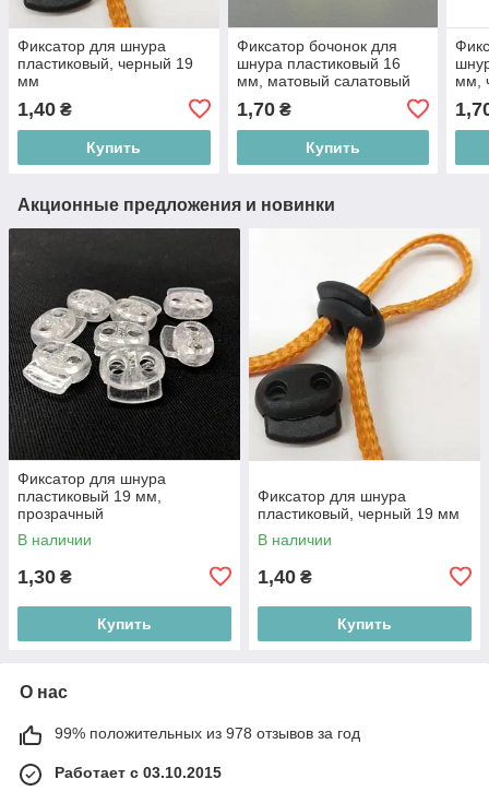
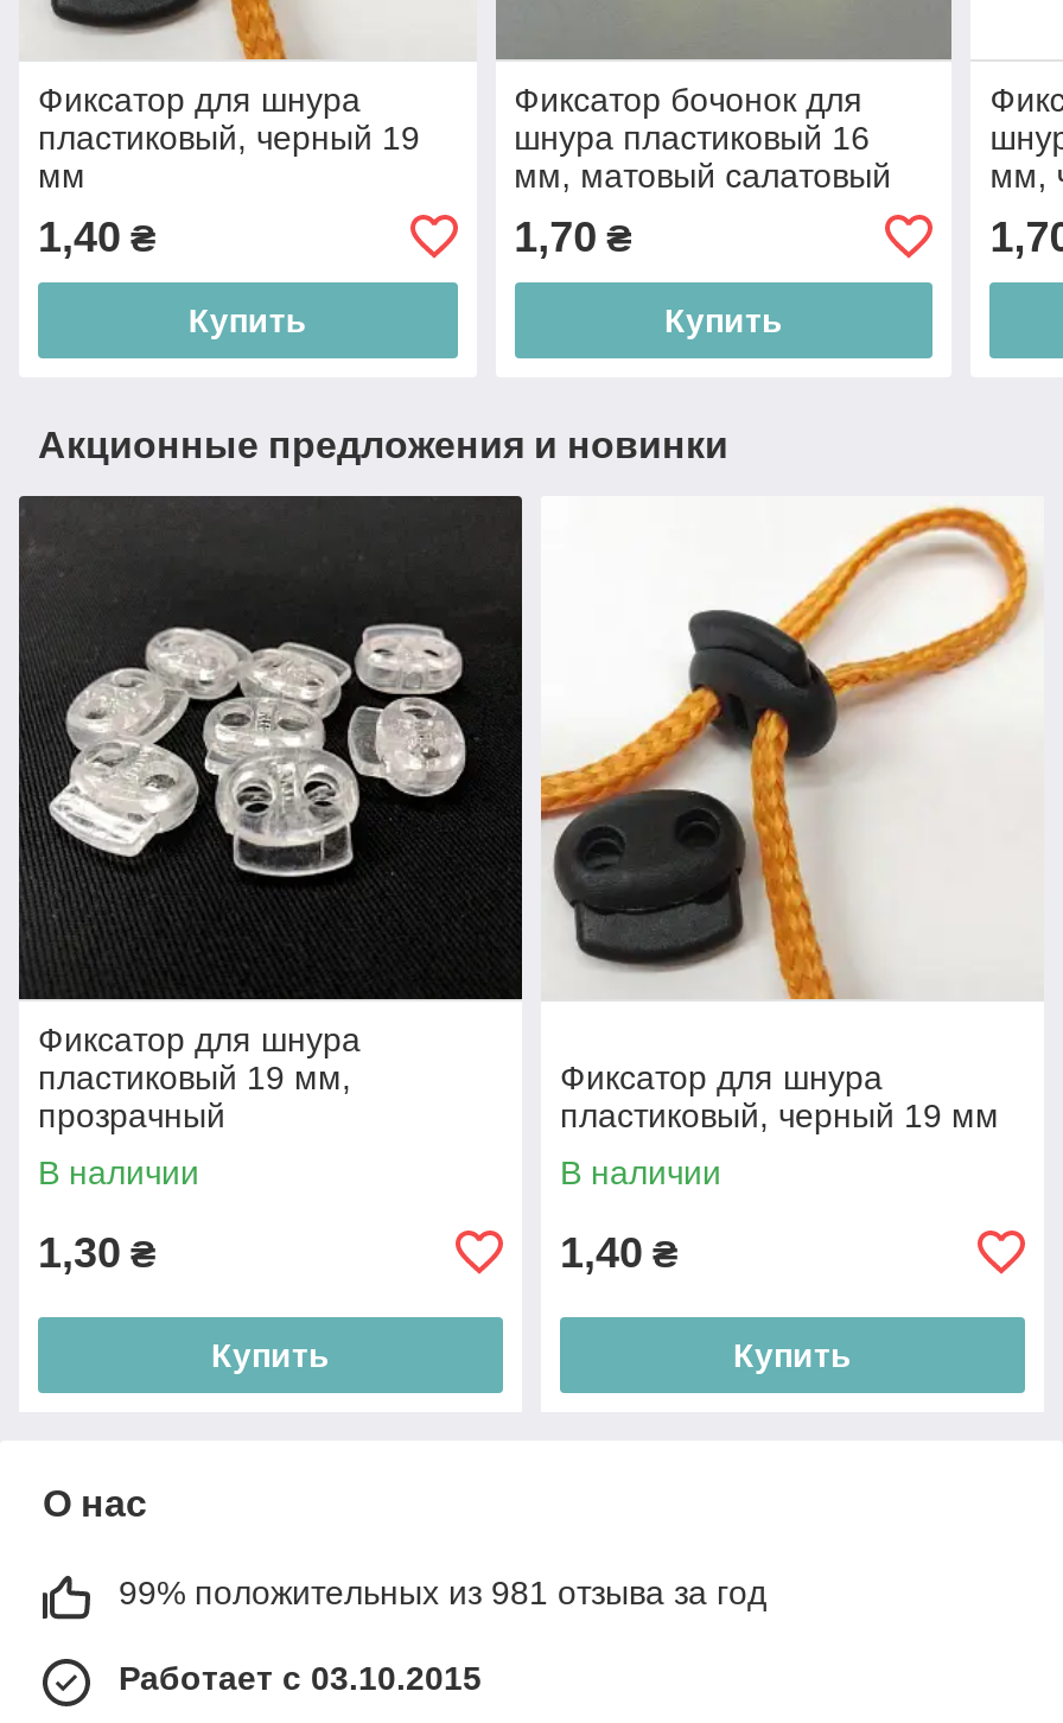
[55,724,360,742] 99% положительных из 978 отзывов за год -> [119,1573,766,1611] 99% положительных из 981 отзыва за год

